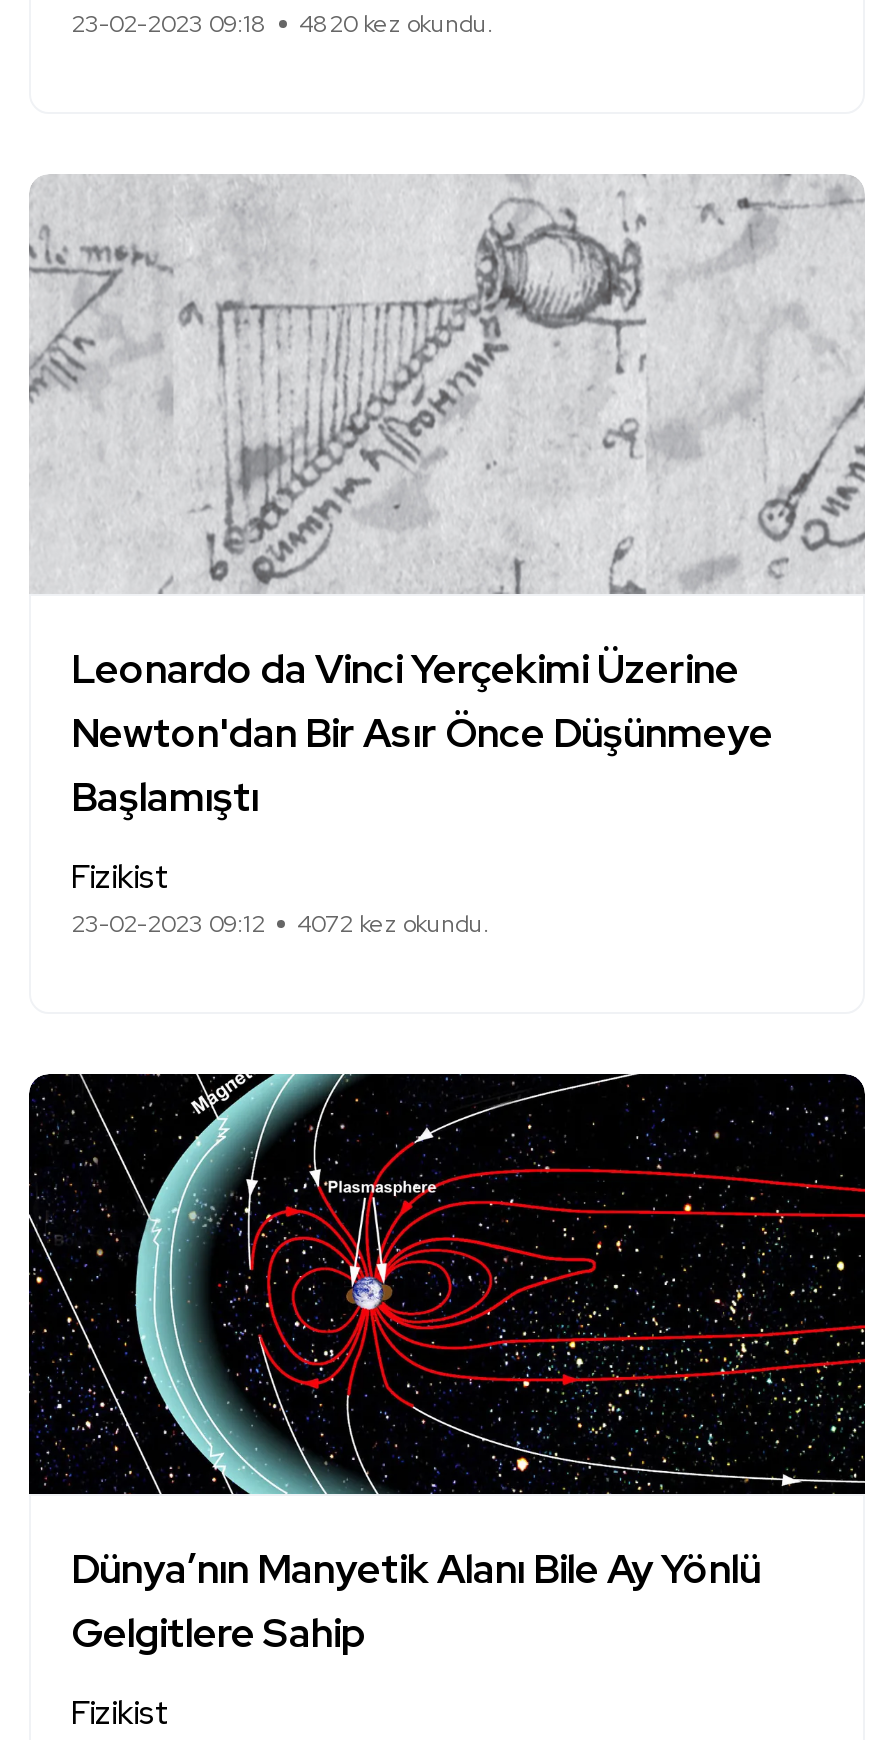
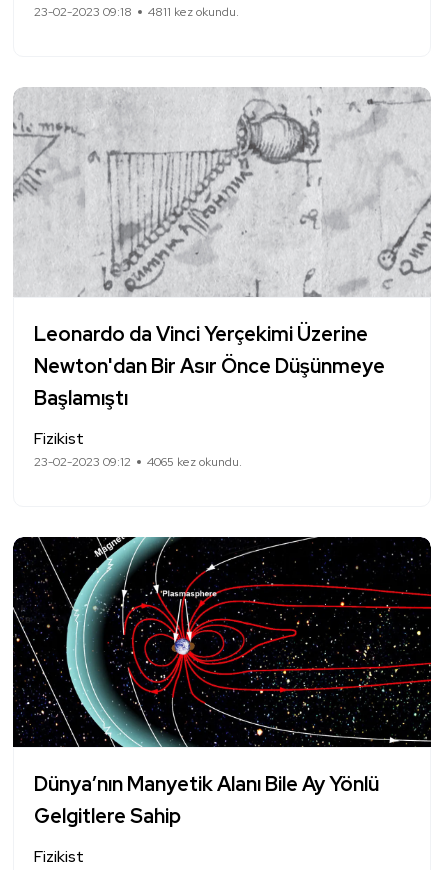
[71,8,493,40] 23-02-2023 09:18 4820 kez okundu. -> [34,4,239,20] 23-02-2023 09:18 4811 kez okundu.
[71,908,489,940] 23-02-2023 09:12 4072 kez okundu. -> [34,454,242,470] 23-02-2023 09:12 4065 kez okundu.

